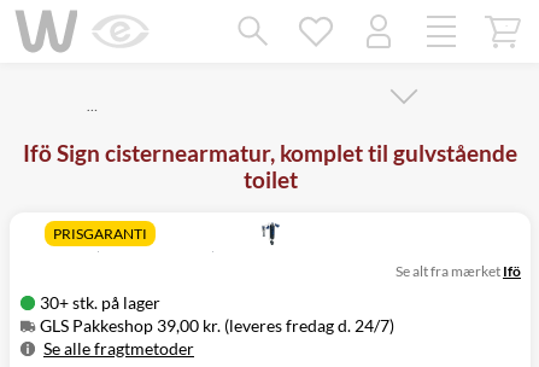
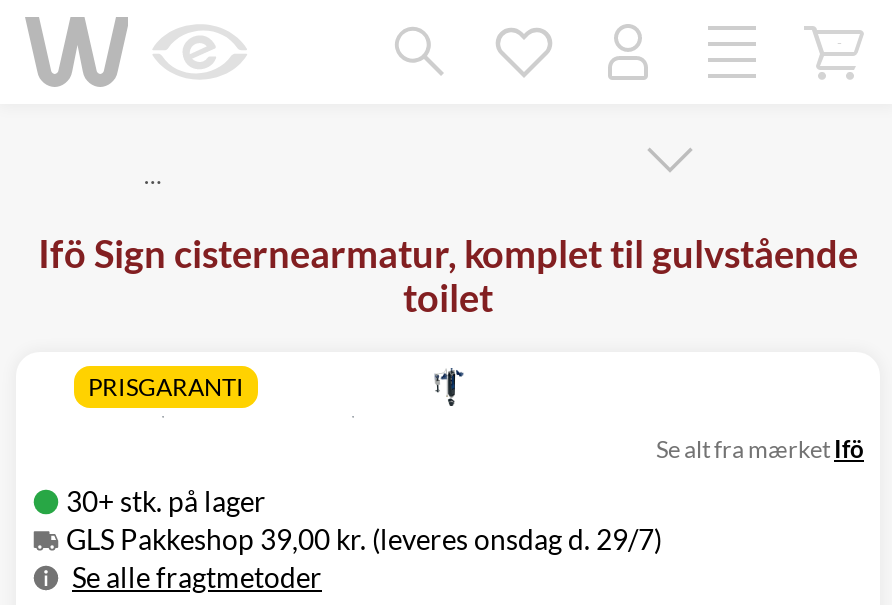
[36,315,394,336] GLS Pakkeshop 39,00 kr. (leveres fredag d. 24/7) -> [60,522,662,556] GLS Pakkeshop 39,00 kr. (leveres onsdag d. 29/7)

